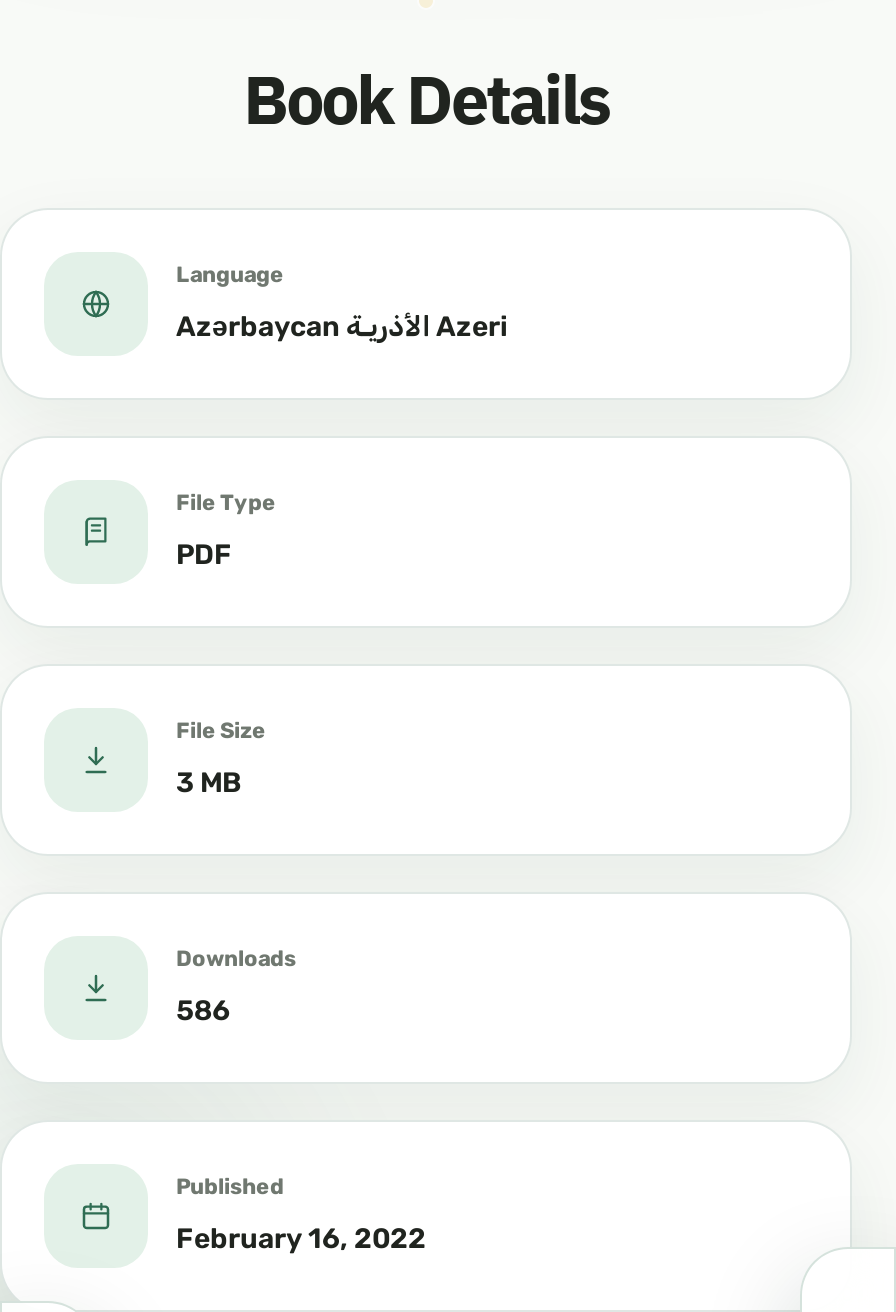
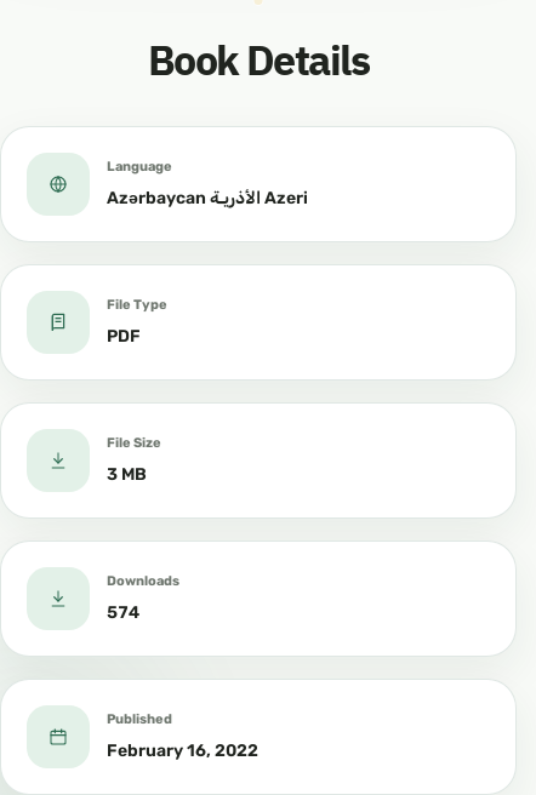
[176,994,230,1028] 586 -> [107,603,139,623] 574

